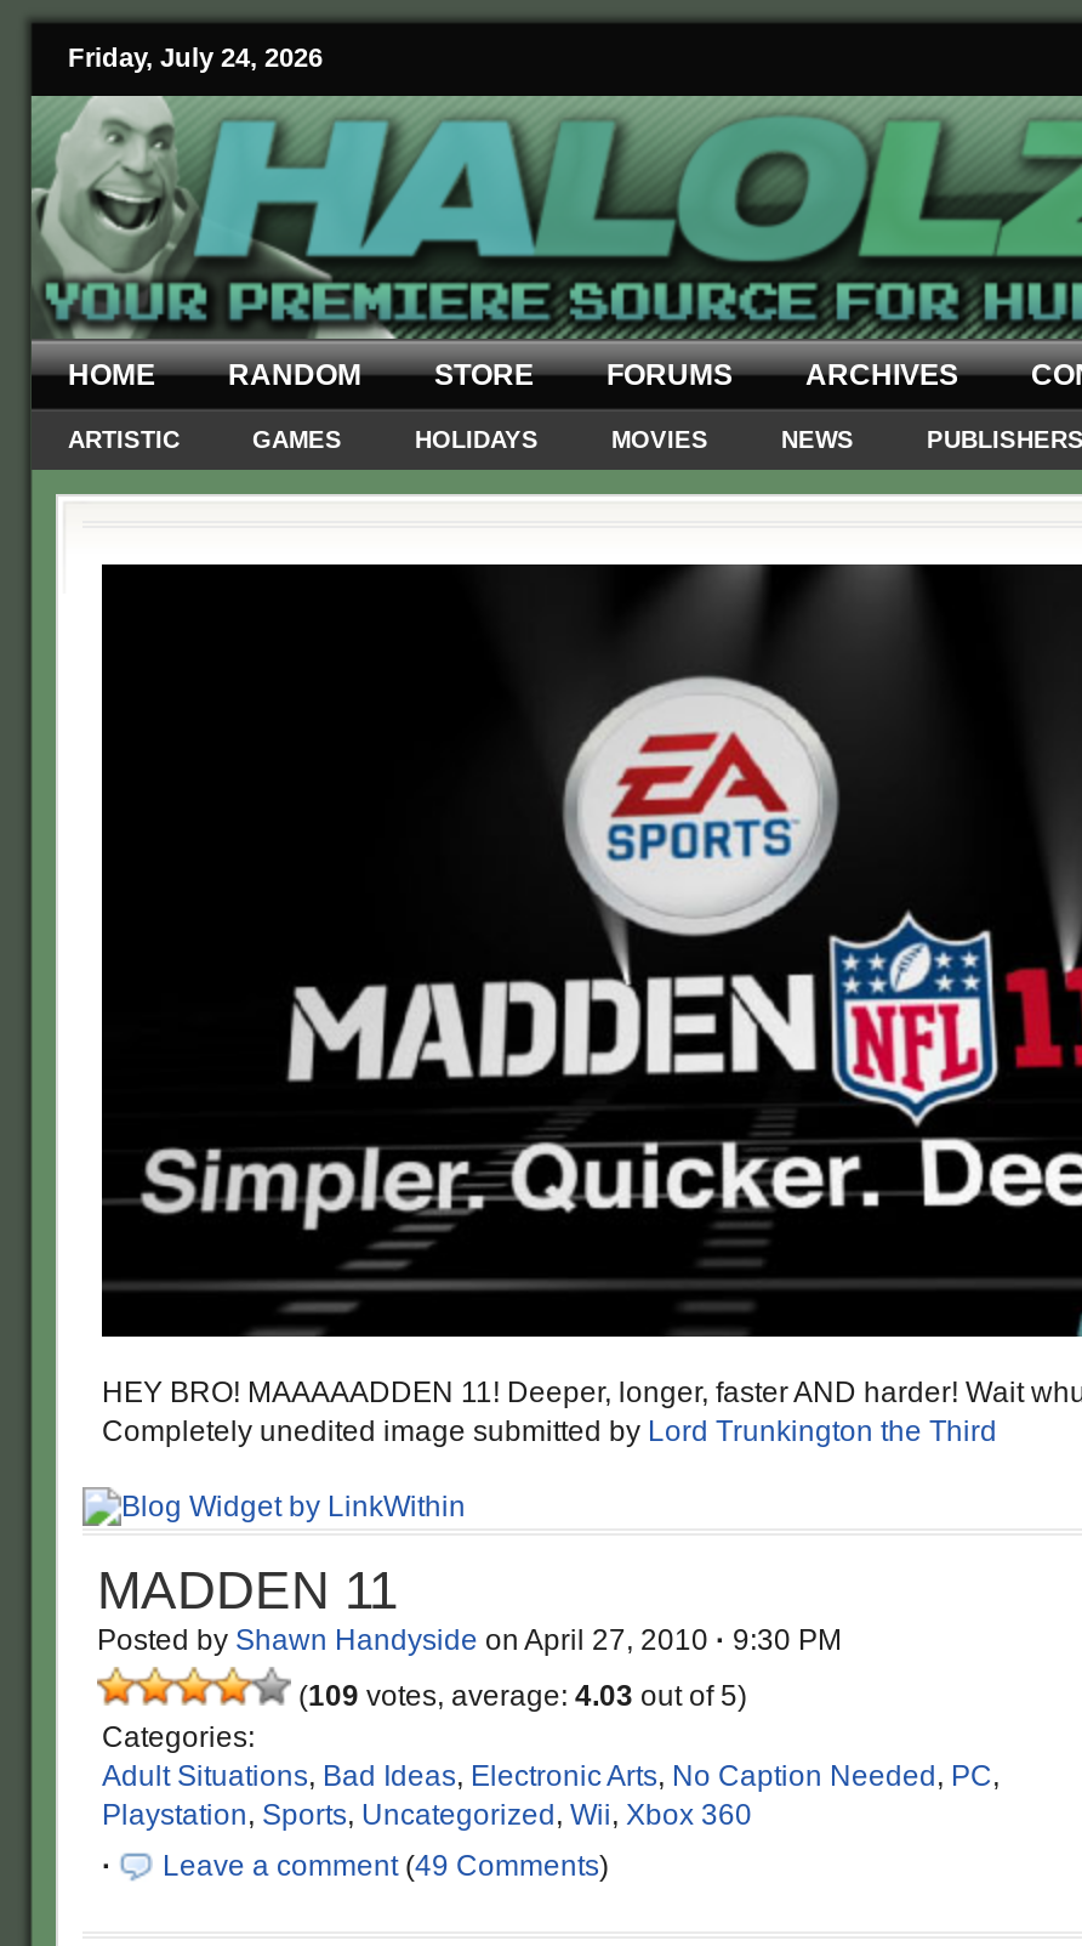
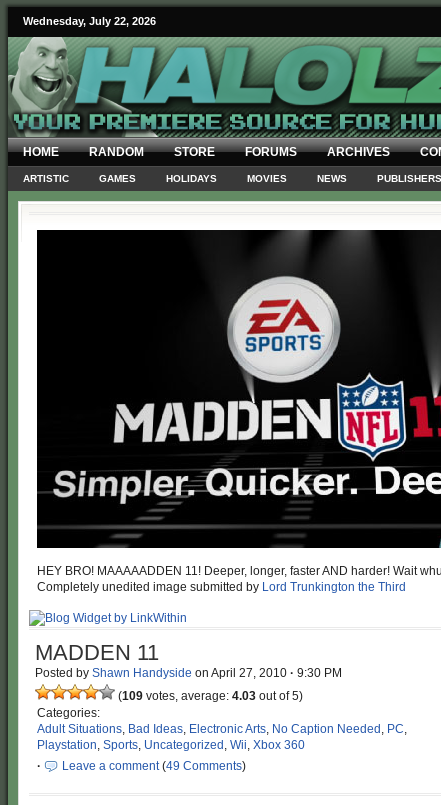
[68,42,323,72] Friday, July 24, 2026 -> [23,15,156,27] Wednesday, July 22, 2026

